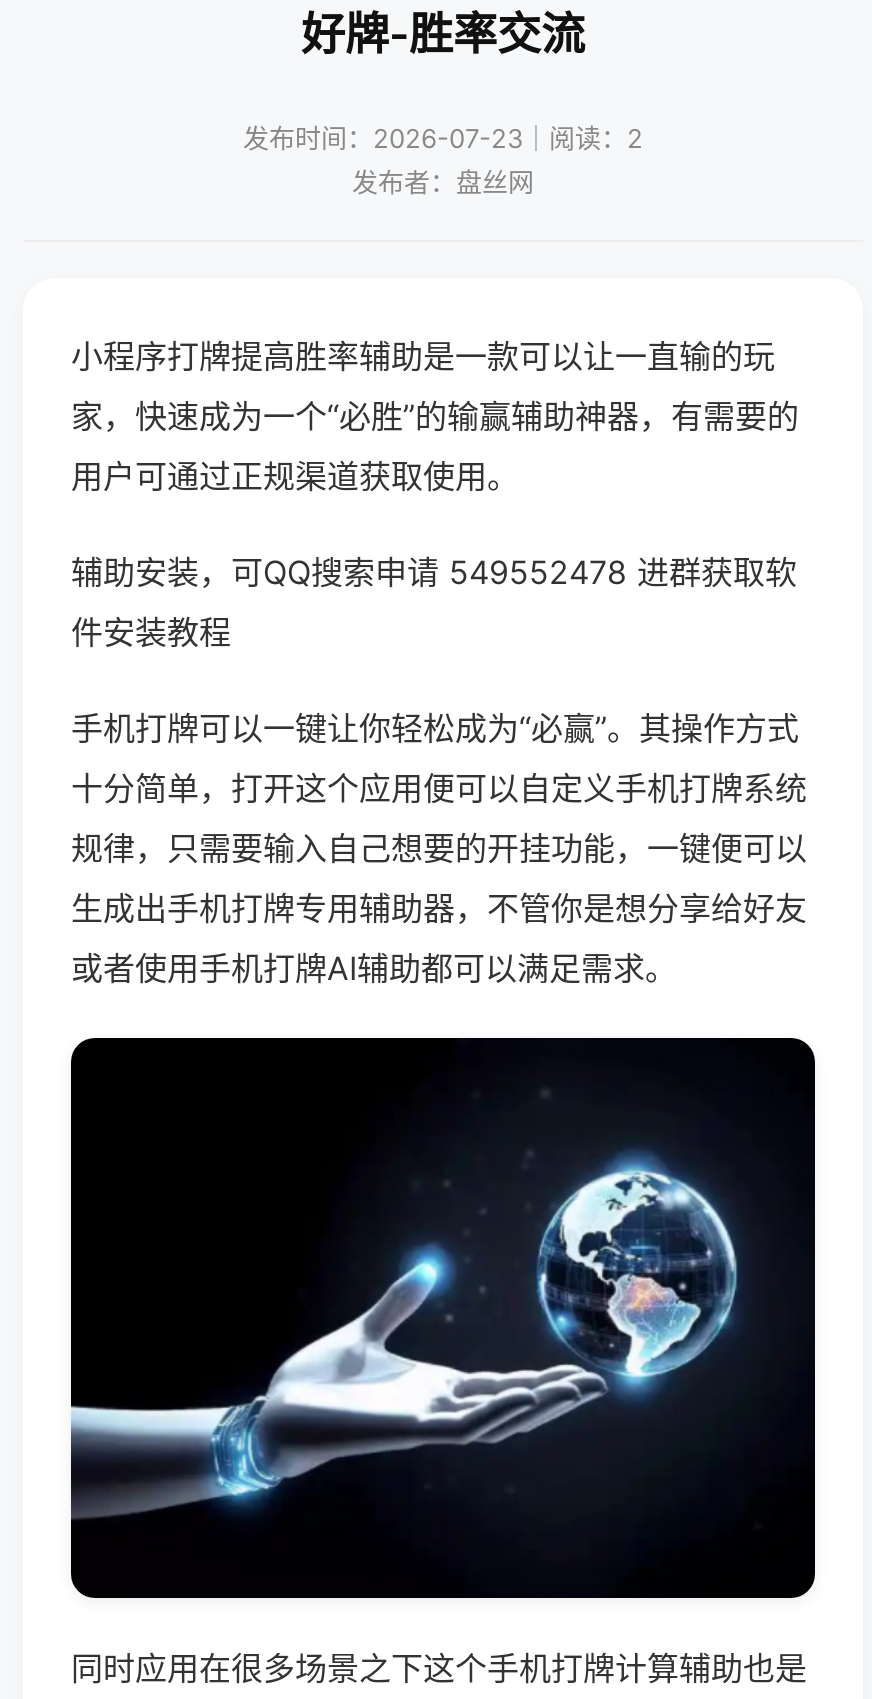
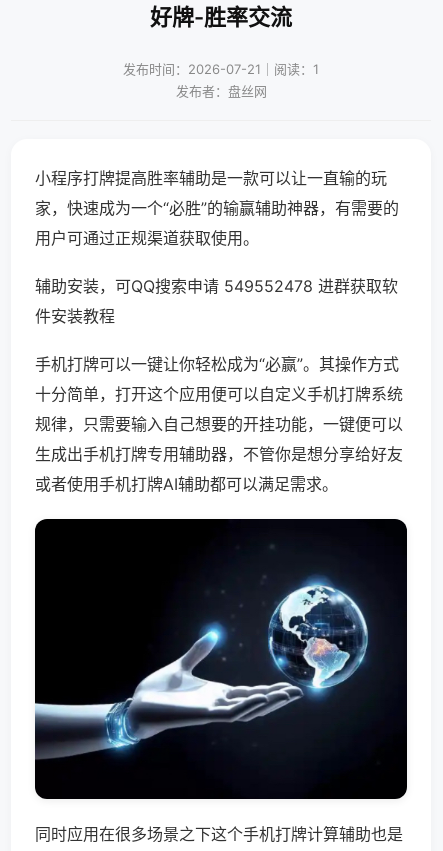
[243,122,643,154] 发布时间：2026-07-23｜阅读：2 -> [123,61,319,77] 发布时间：2026-07-21｜阅读：1

